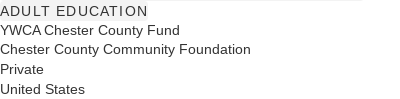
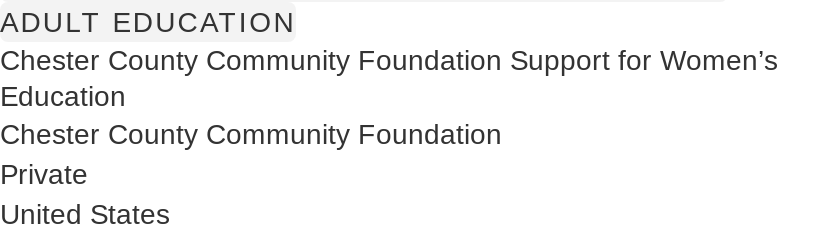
[0,22,180,38] YWCA Chester County Fund -> [0,44,778,112] Chester County Community Foundation Support for Women’s | Education

